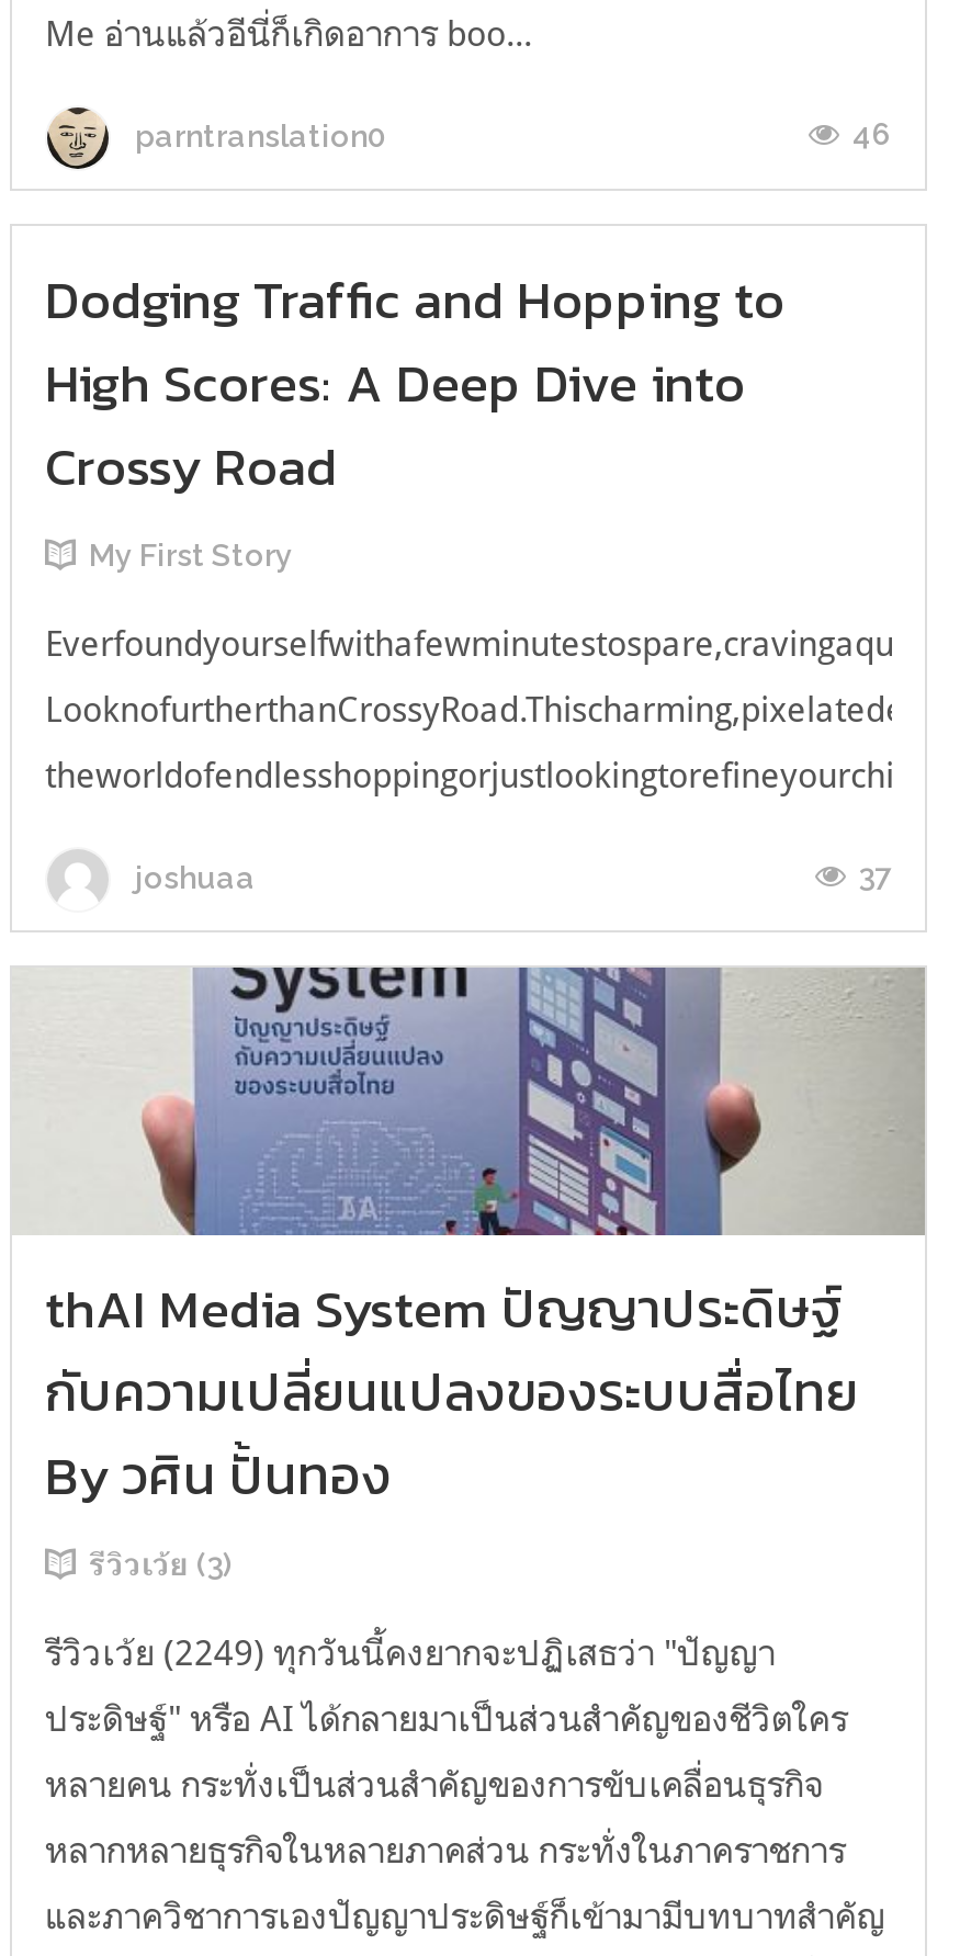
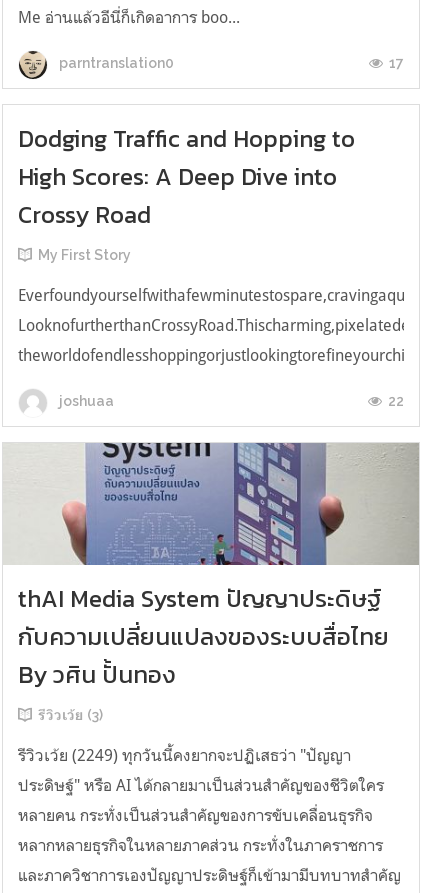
[852,117,892,152] 46 -> [389,55,404,71] 17
[859,858,892,893] 37 -> [388,393,404,409] 22

